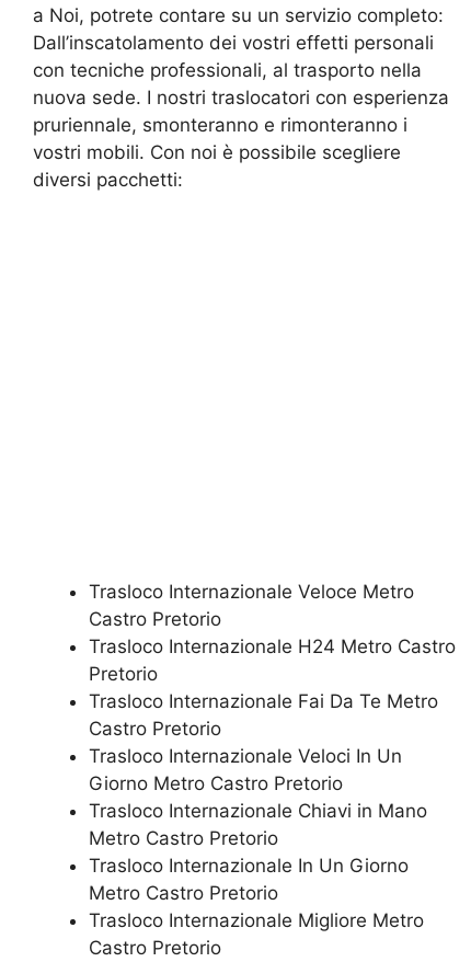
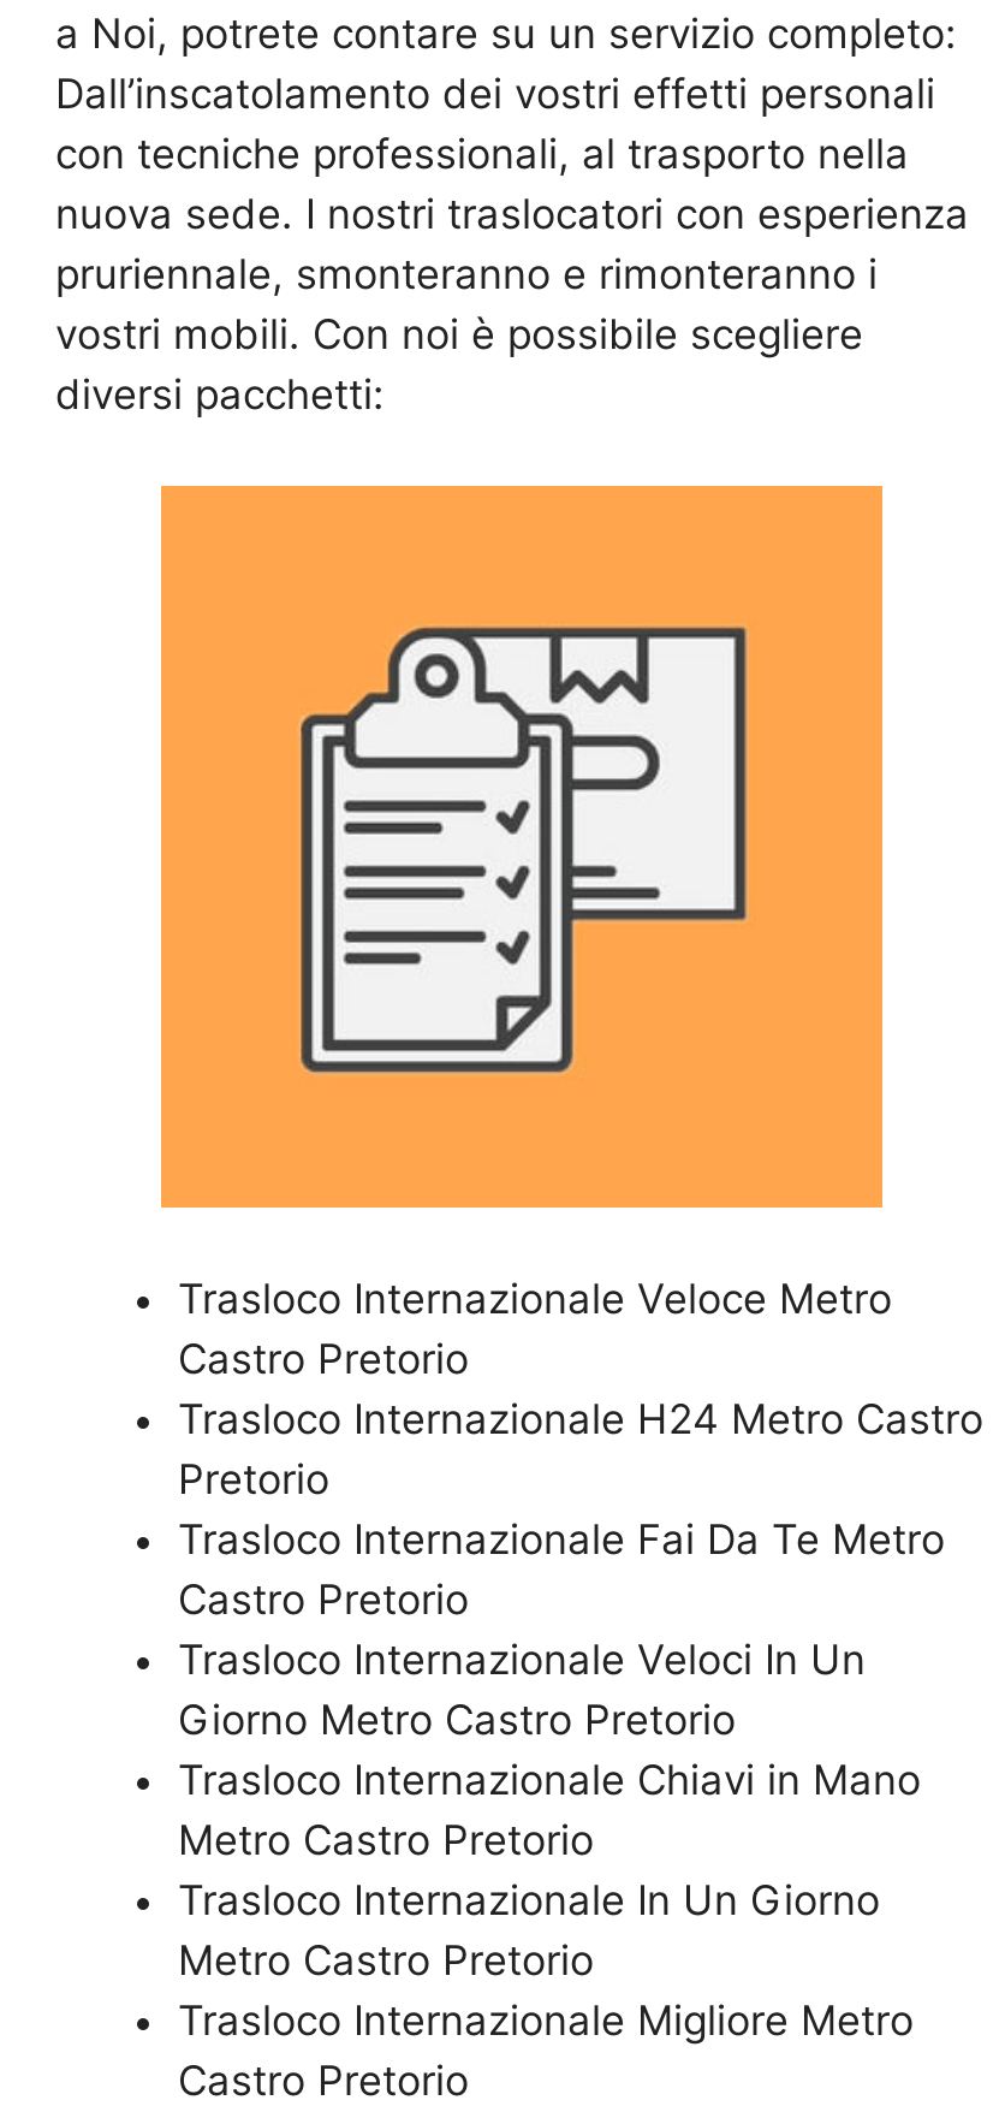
none -> [159,483,885,1210] [image]

